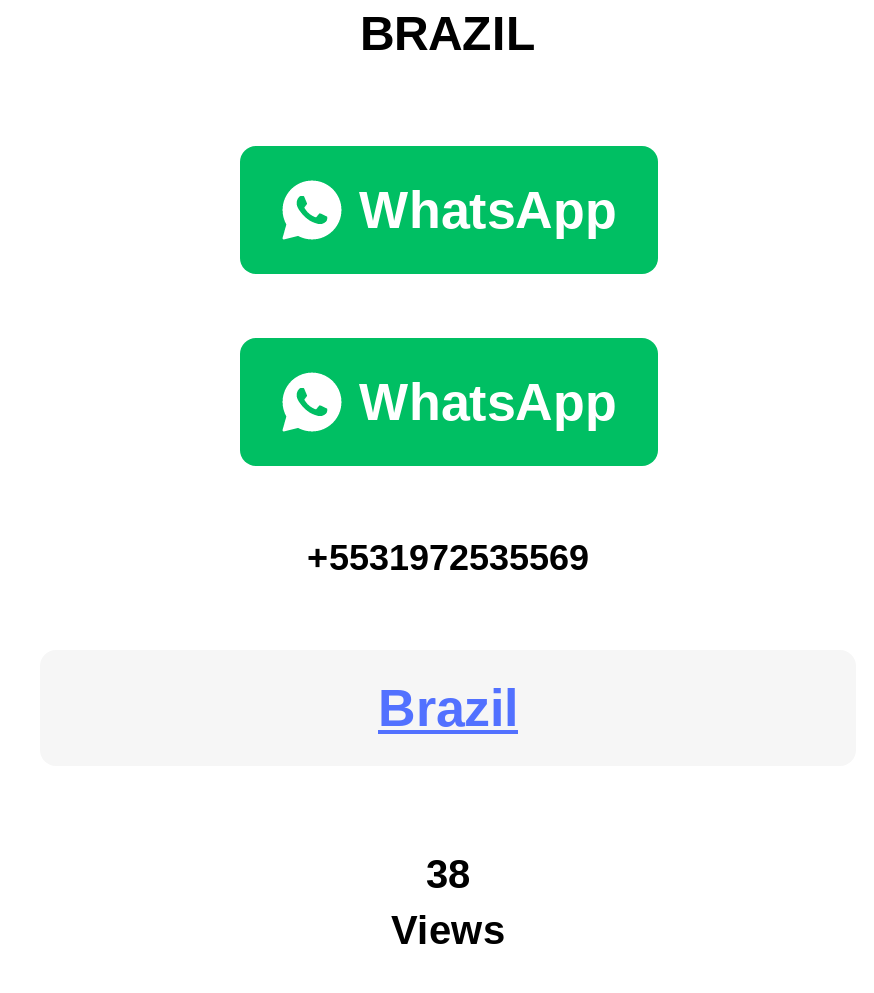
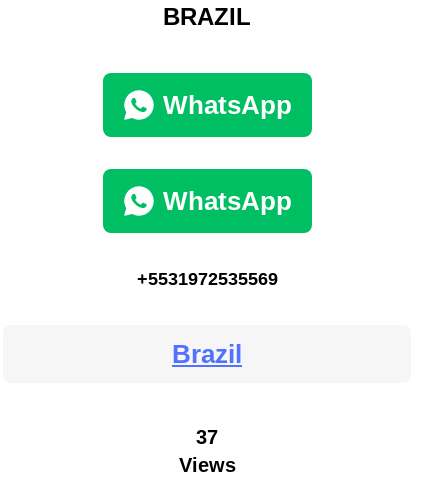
[426,852,470,896] 38 -> [196,426,218,448] 37

